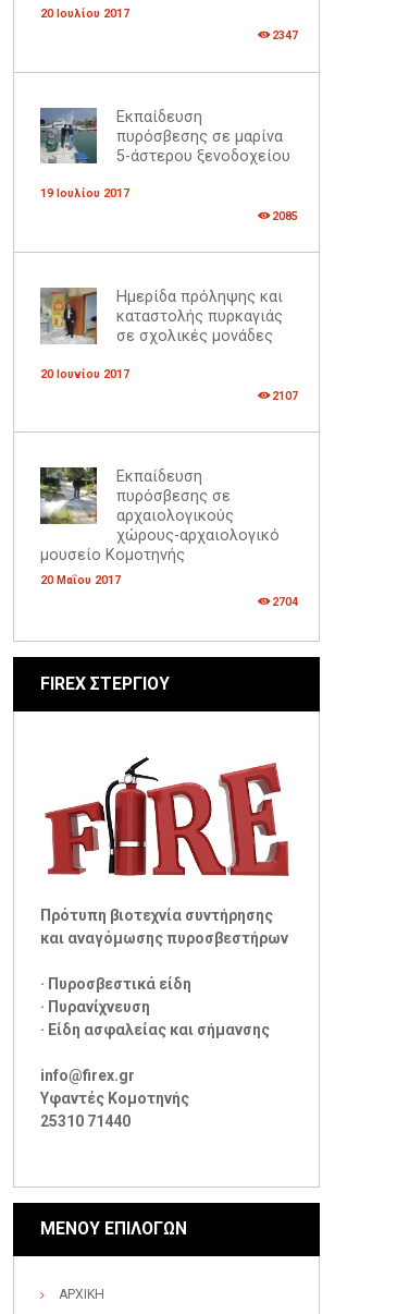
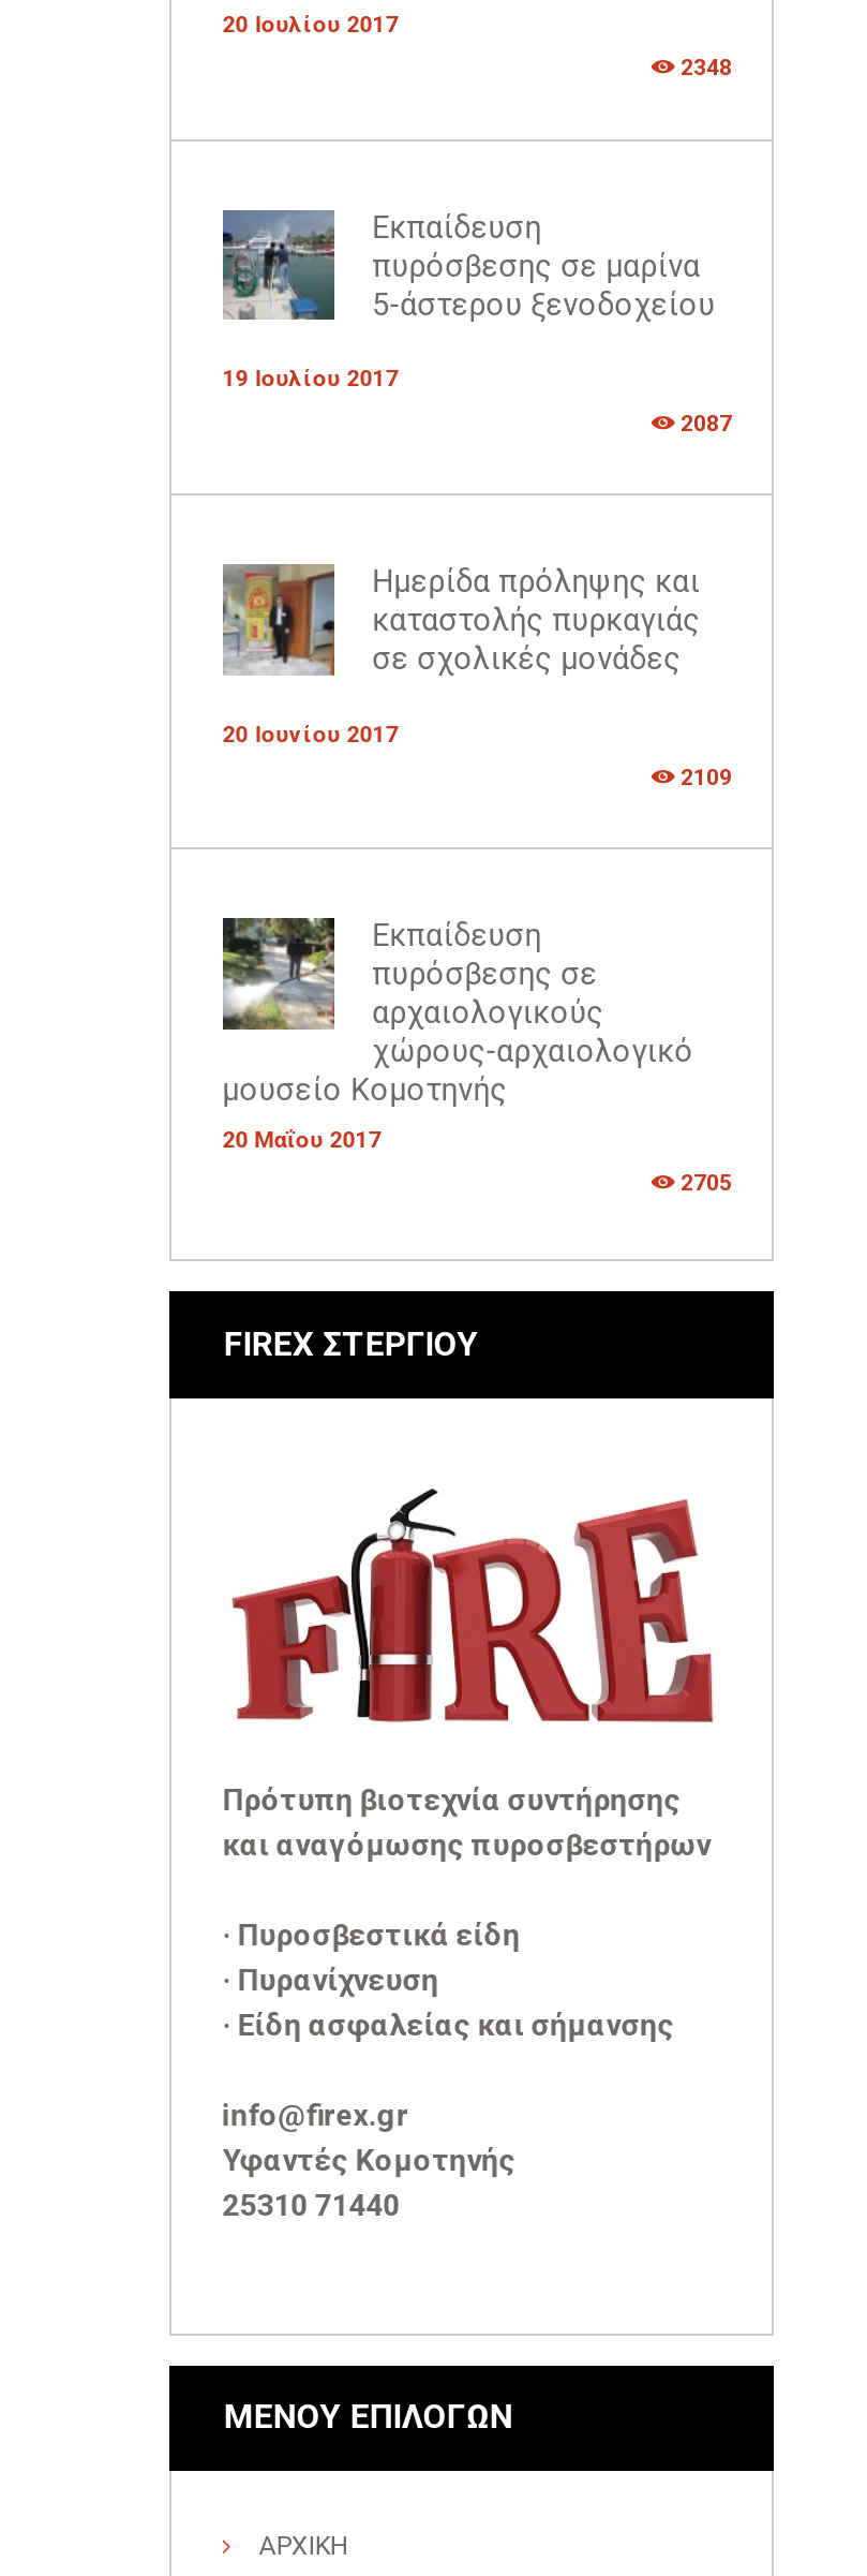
[272,29,299,43] 2347 -> [681,54,732,82] 2348
[272,209,299,223] 2085 -> [681,409,732,436] 2087
[272,389,299,403] 2107 -> [681,763,732,791] 2109
[272,595,299,609] 2704 -> [681,1169,732,1197] 2705

